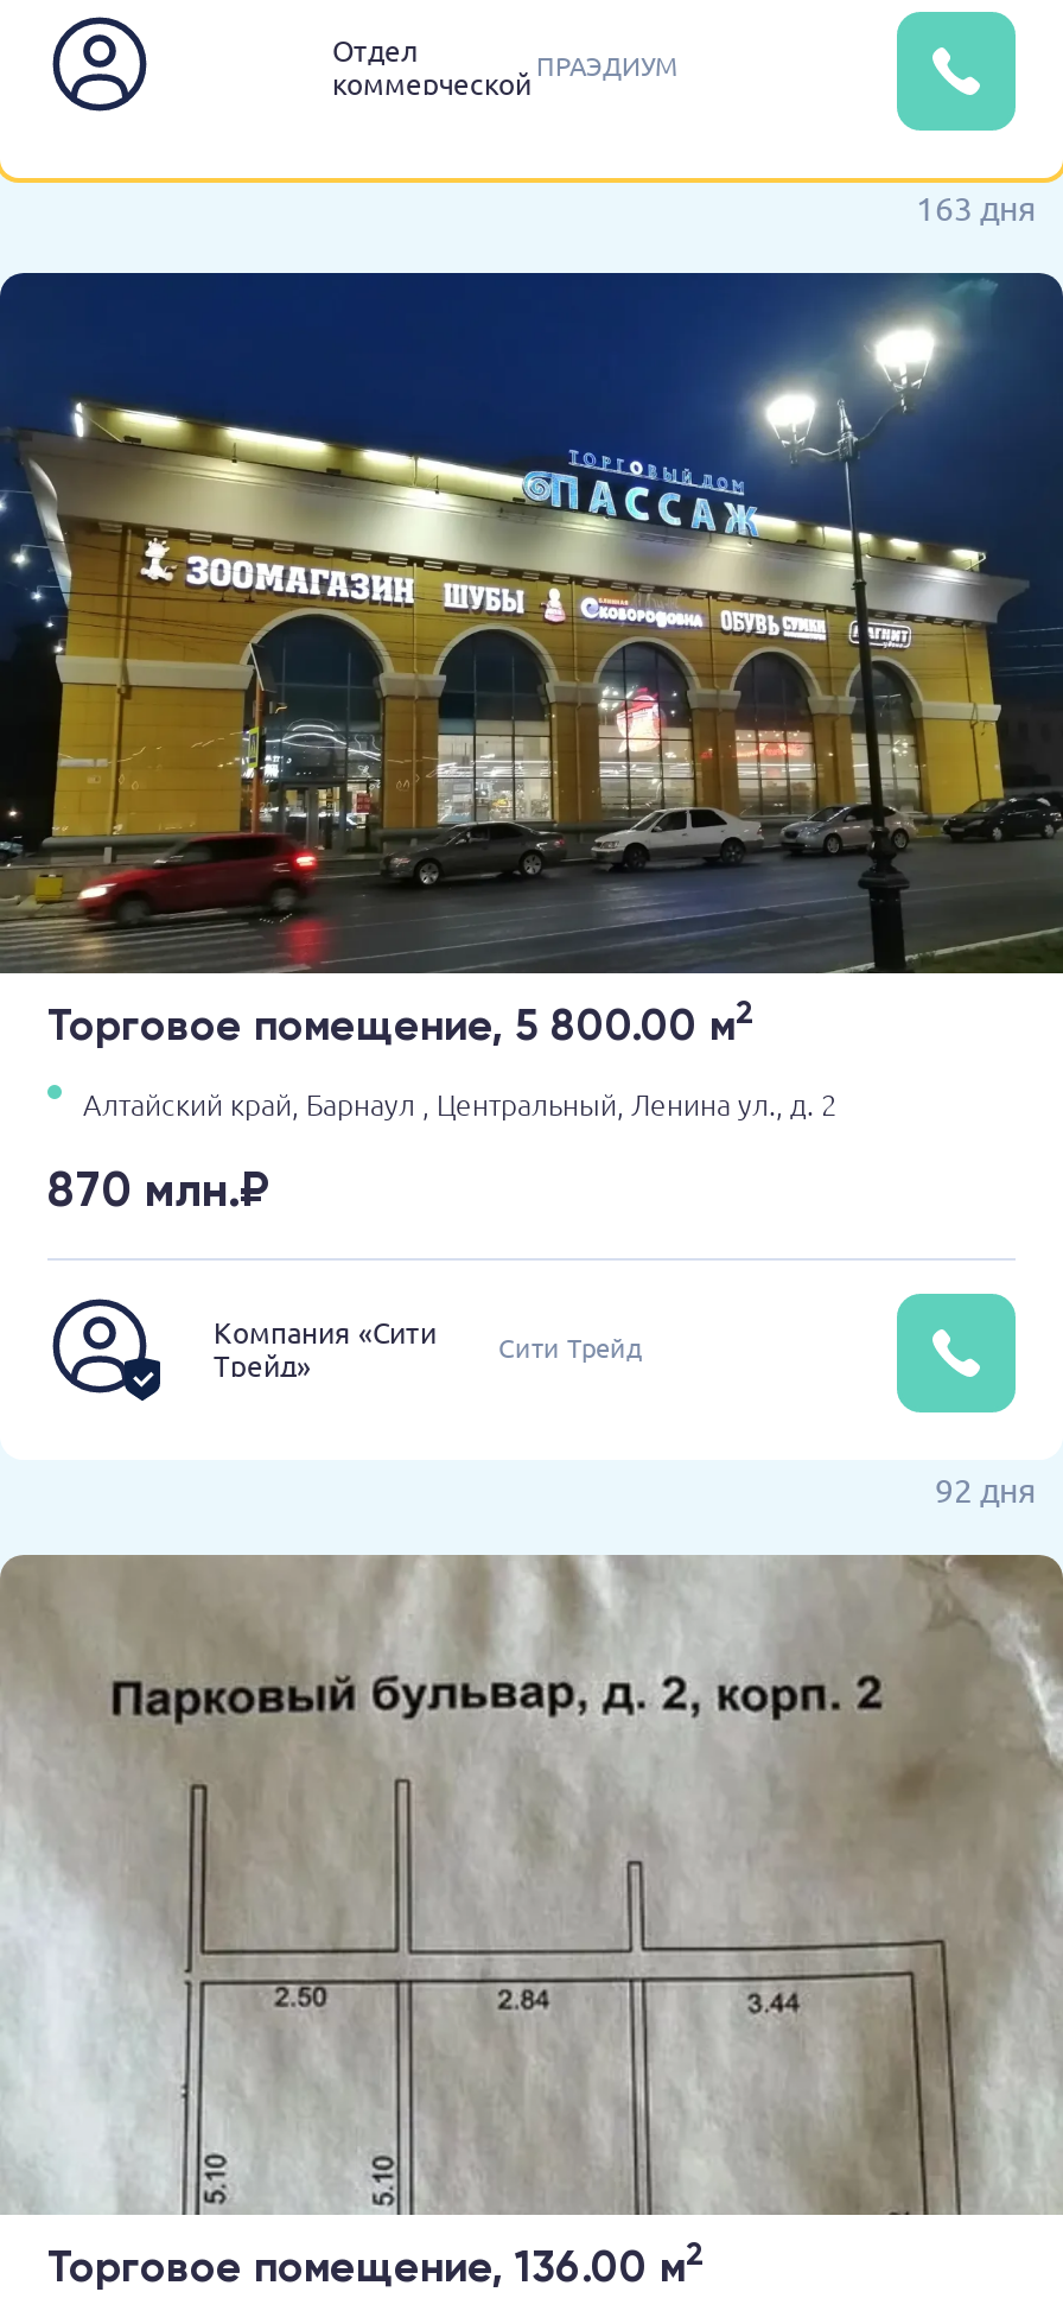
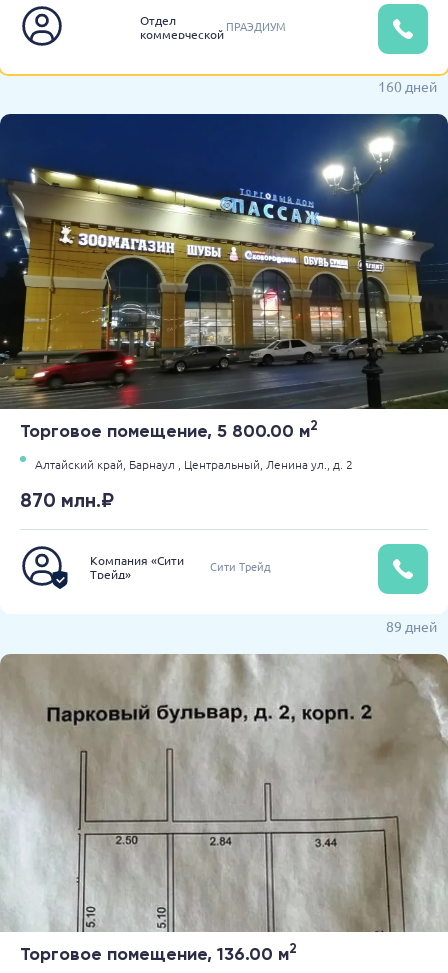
[916,186,1037,228] 163 дня -> [378,77,437,95] 160 дней
[935,1468,1037,1510] 92 дня -> [386,617,437,635] 89 дней

